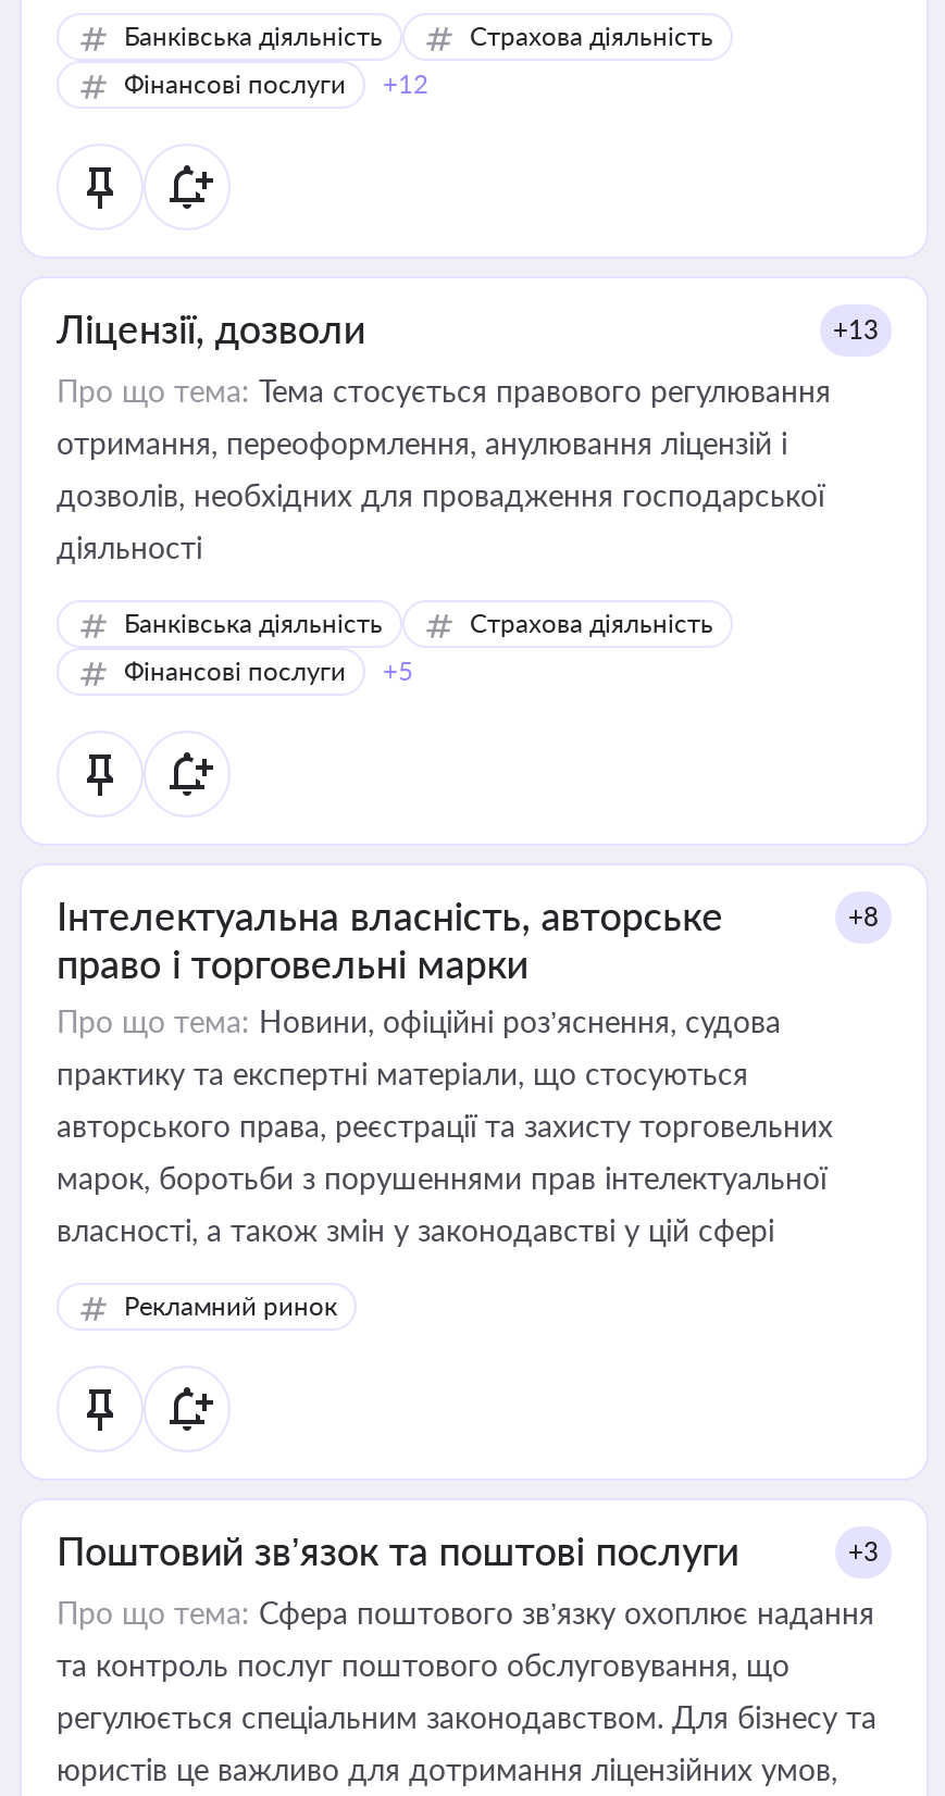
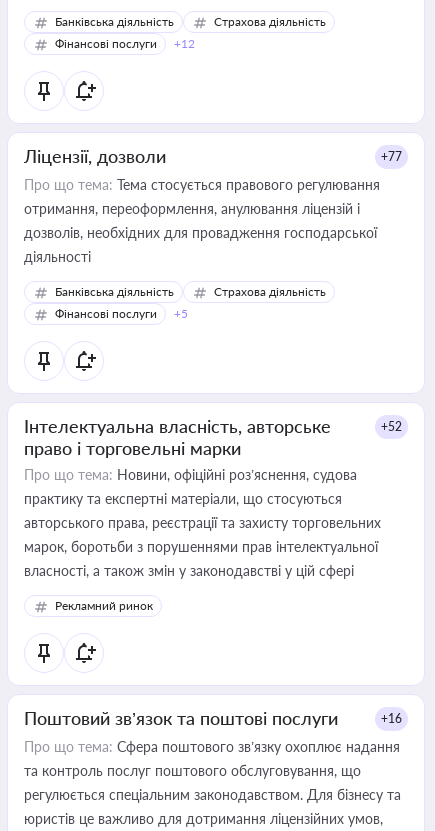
[833,313,879,346] +13 -> [381,149,402,164] +77
[848,900,879,933] +8 -> [381,419,402,434] +52
[848,1535,879,1568] +3 -> [381,711,402,726] +16

